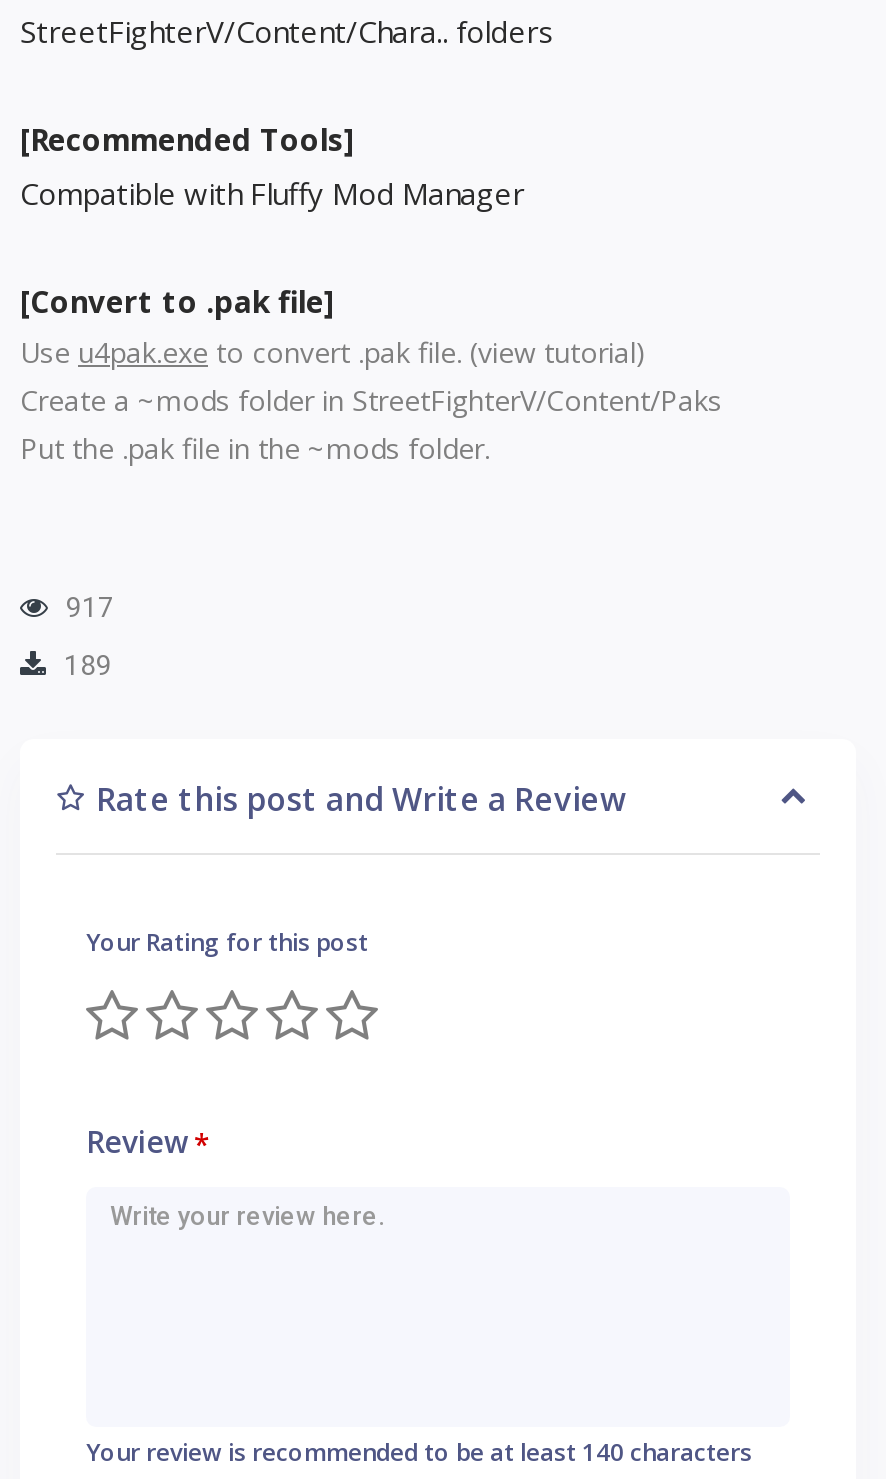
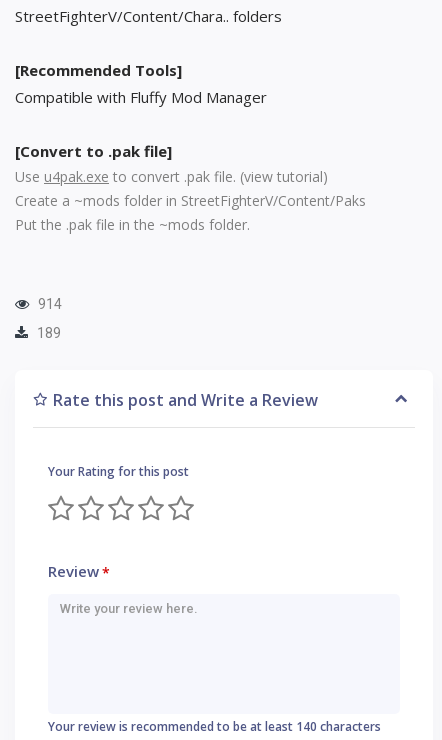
[66,591,114,623] 917 -> [38,296,62,312] 914

